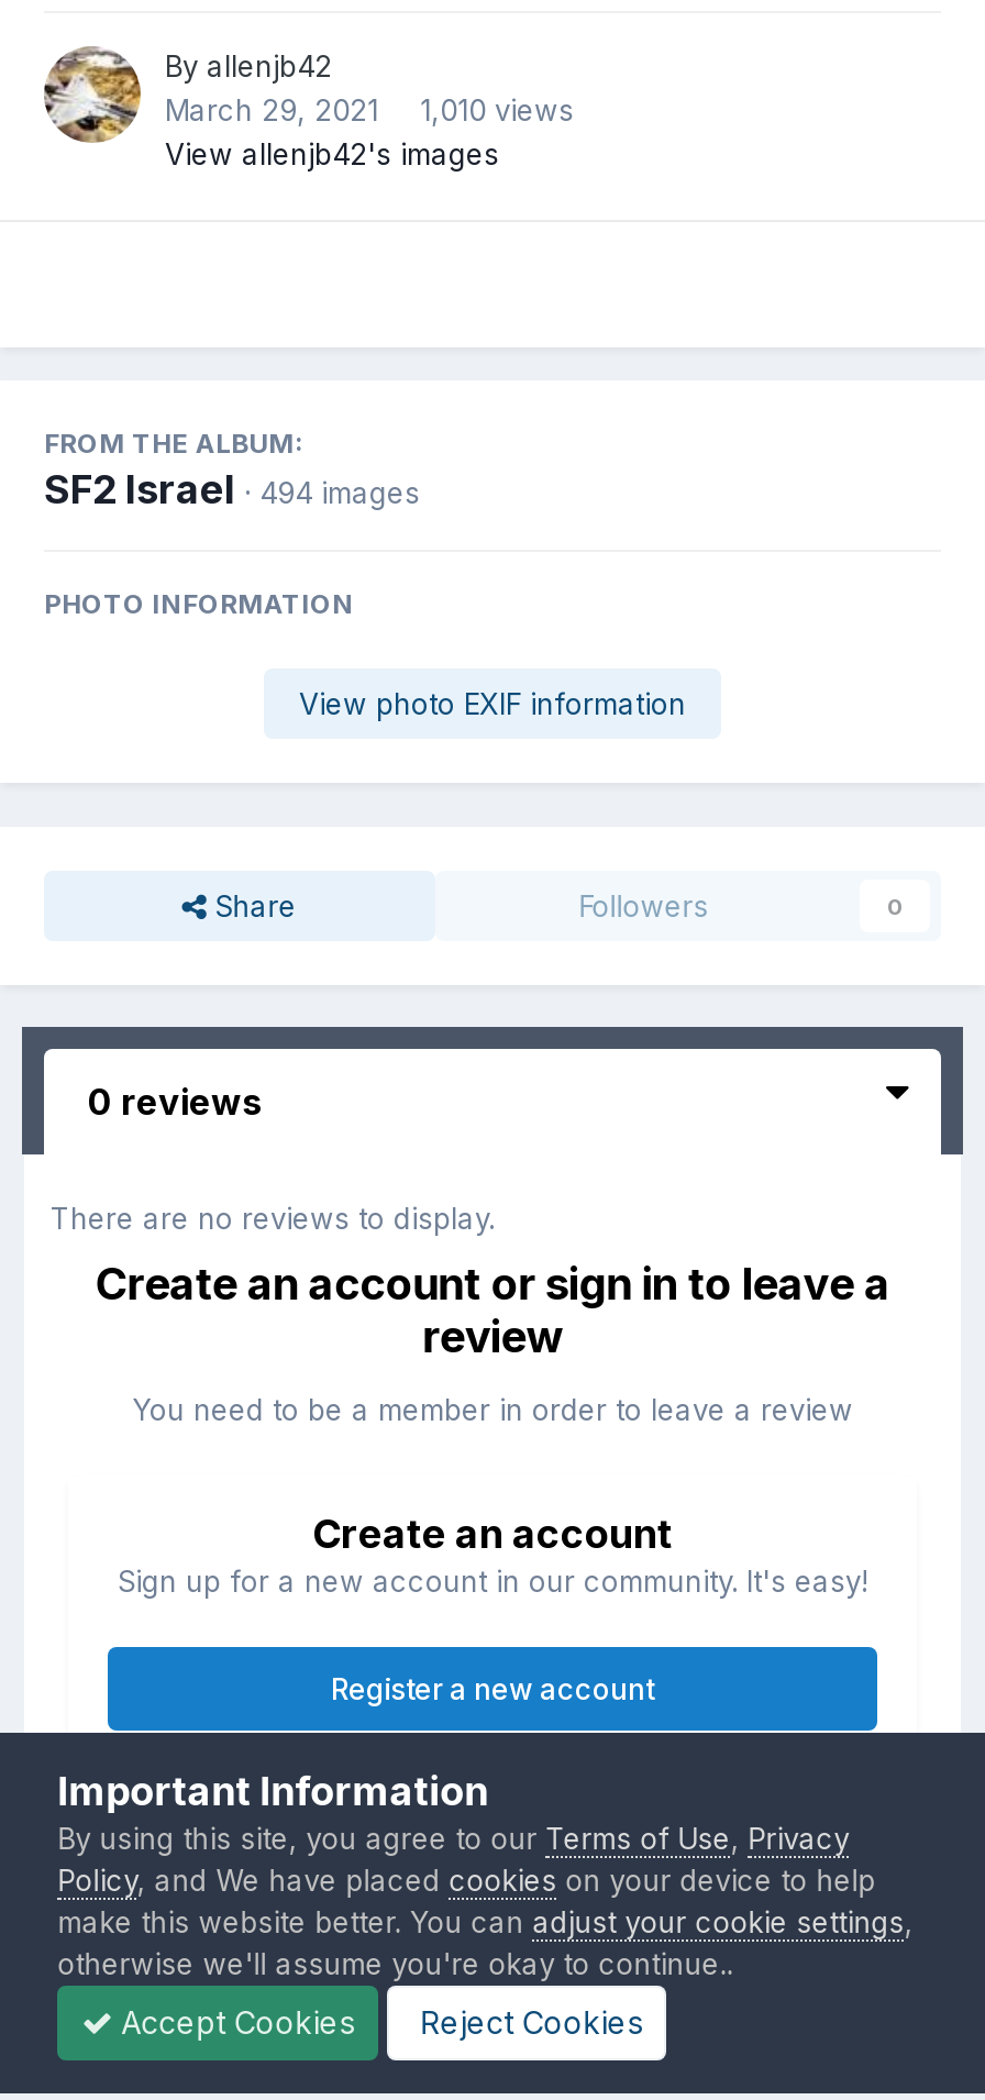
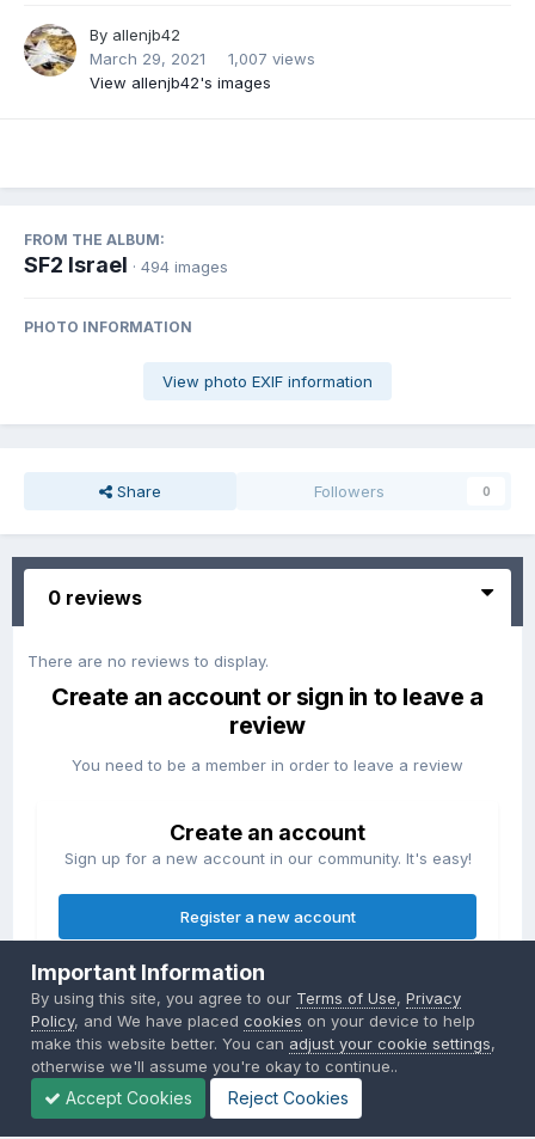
[165,93,574,128] March 29, 2021 1,010 views -> [90,49,315,68] March 29, 2021 1,007 views

